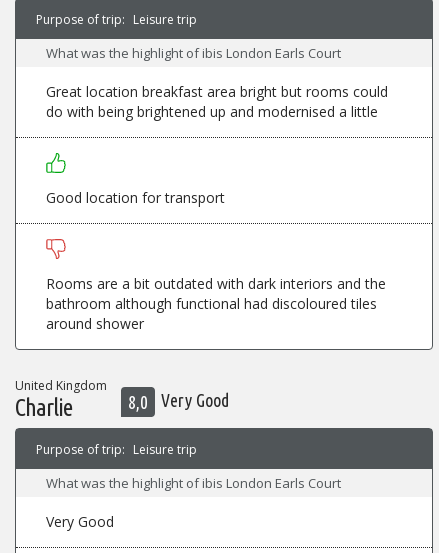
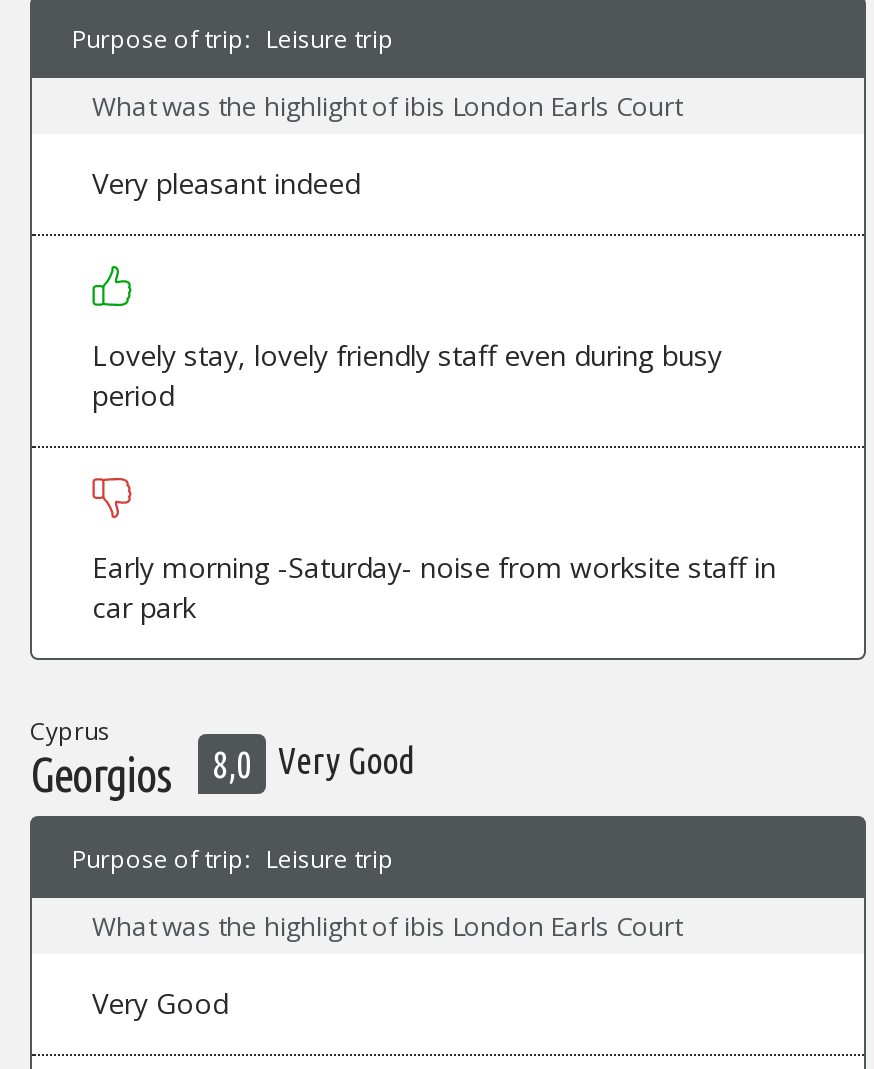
[46,82,388,121] Great location breakfast area bright but rooms could | do with being brightened up and modernised a little -> [92,164,360,202] Very pleasant indeed
[46,188,225,207] Good location for transport -> [92,336,722,414] Lovely stay, lovely friendly staff even during busy | period
[46,274,386,333] Rooms are a bit outdated with dark interiors and the | bathroom although functional had discoloured tiles | around shower -> [92,548,776,626] Early morning -Saturday- noise from worksite staff in | car park
[15,377,107,421] United Kingdom | Charlie -> [30,714,170,802] Cyprus | Georgios

